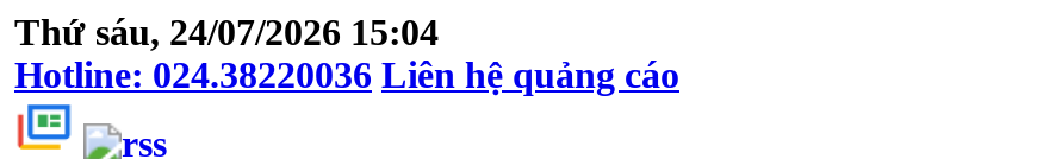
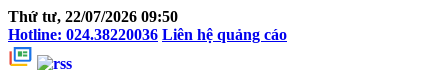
[14,12,439,52] Thứ sáu, 24/07/2026 15:04 -> [8,8,178,25] Thứ tư, 22/07/2026 09:50

